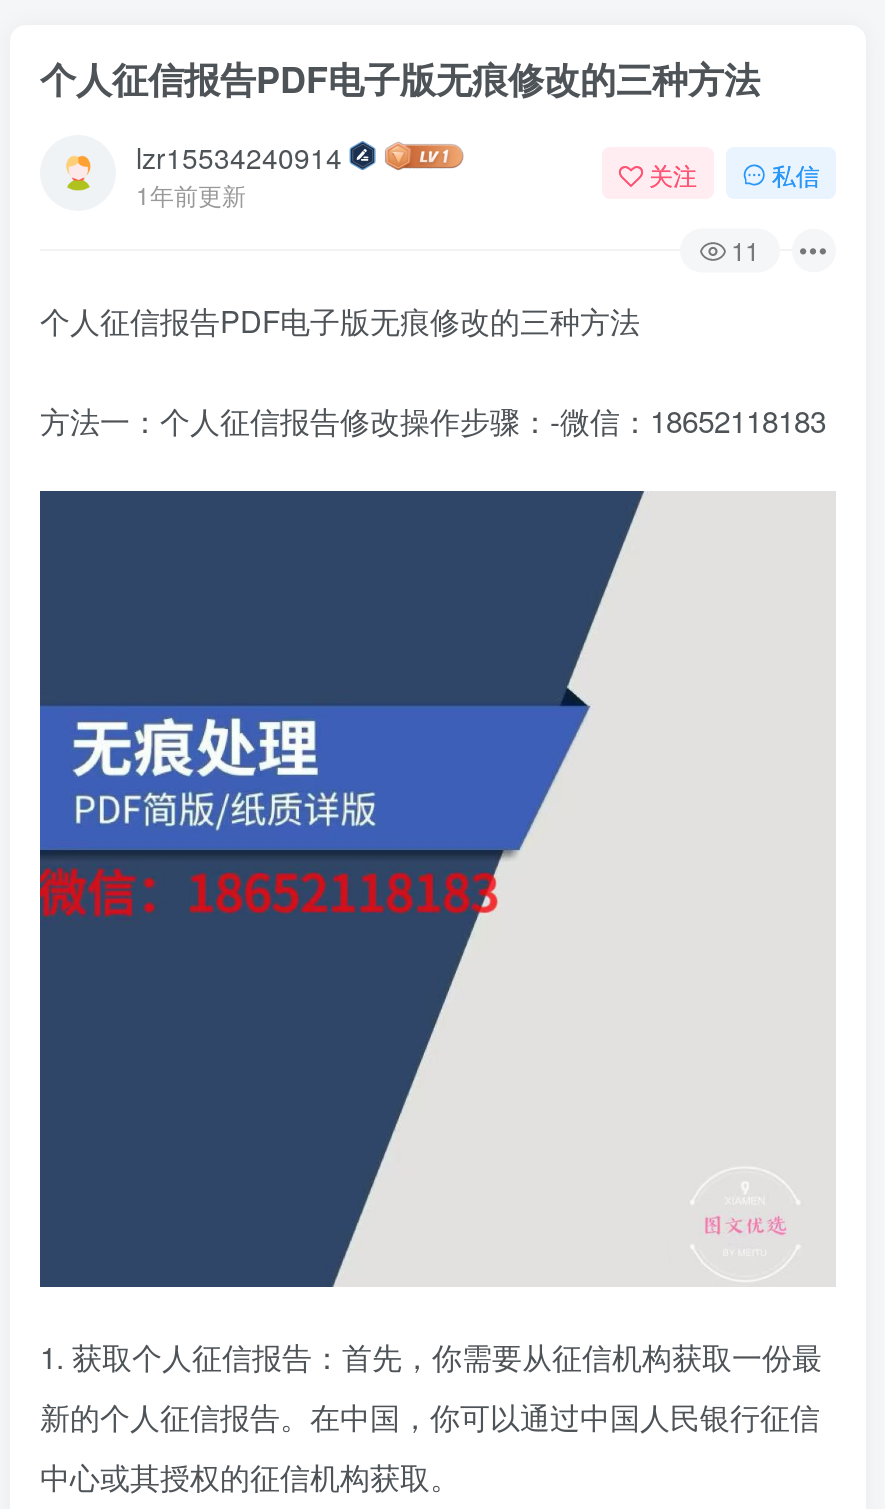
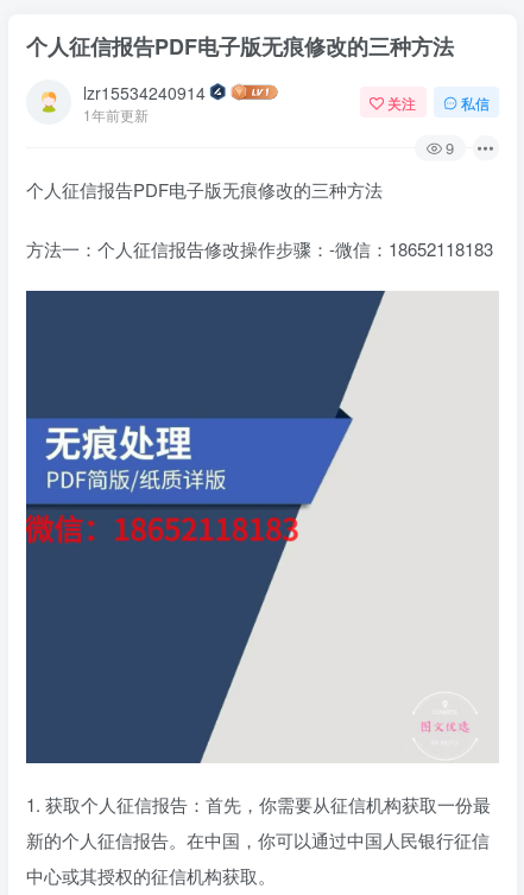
[731,231,759,269] 11 -> [445,137,453,159] 9

